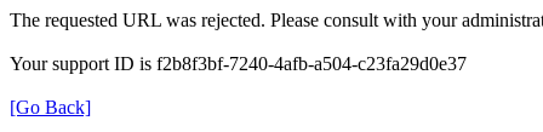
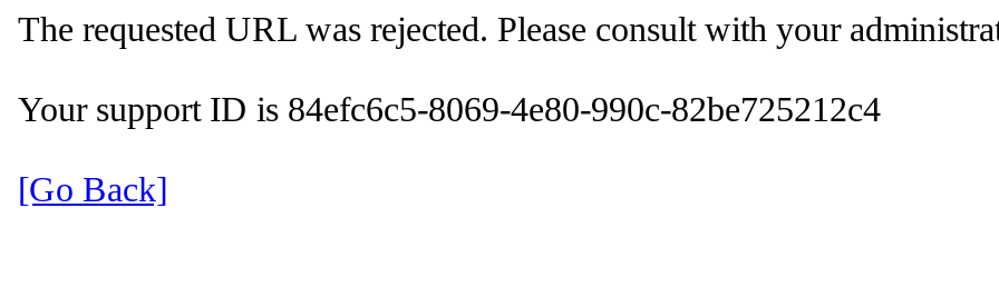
[10,53,467,74] Your support ID is f2b8f3bf-7240-4afb-a504-c23fa29d0e37 -> [18,90,881,128] Your support ID is 84efc6c5-8069-4e80-990c-82be725212c4

